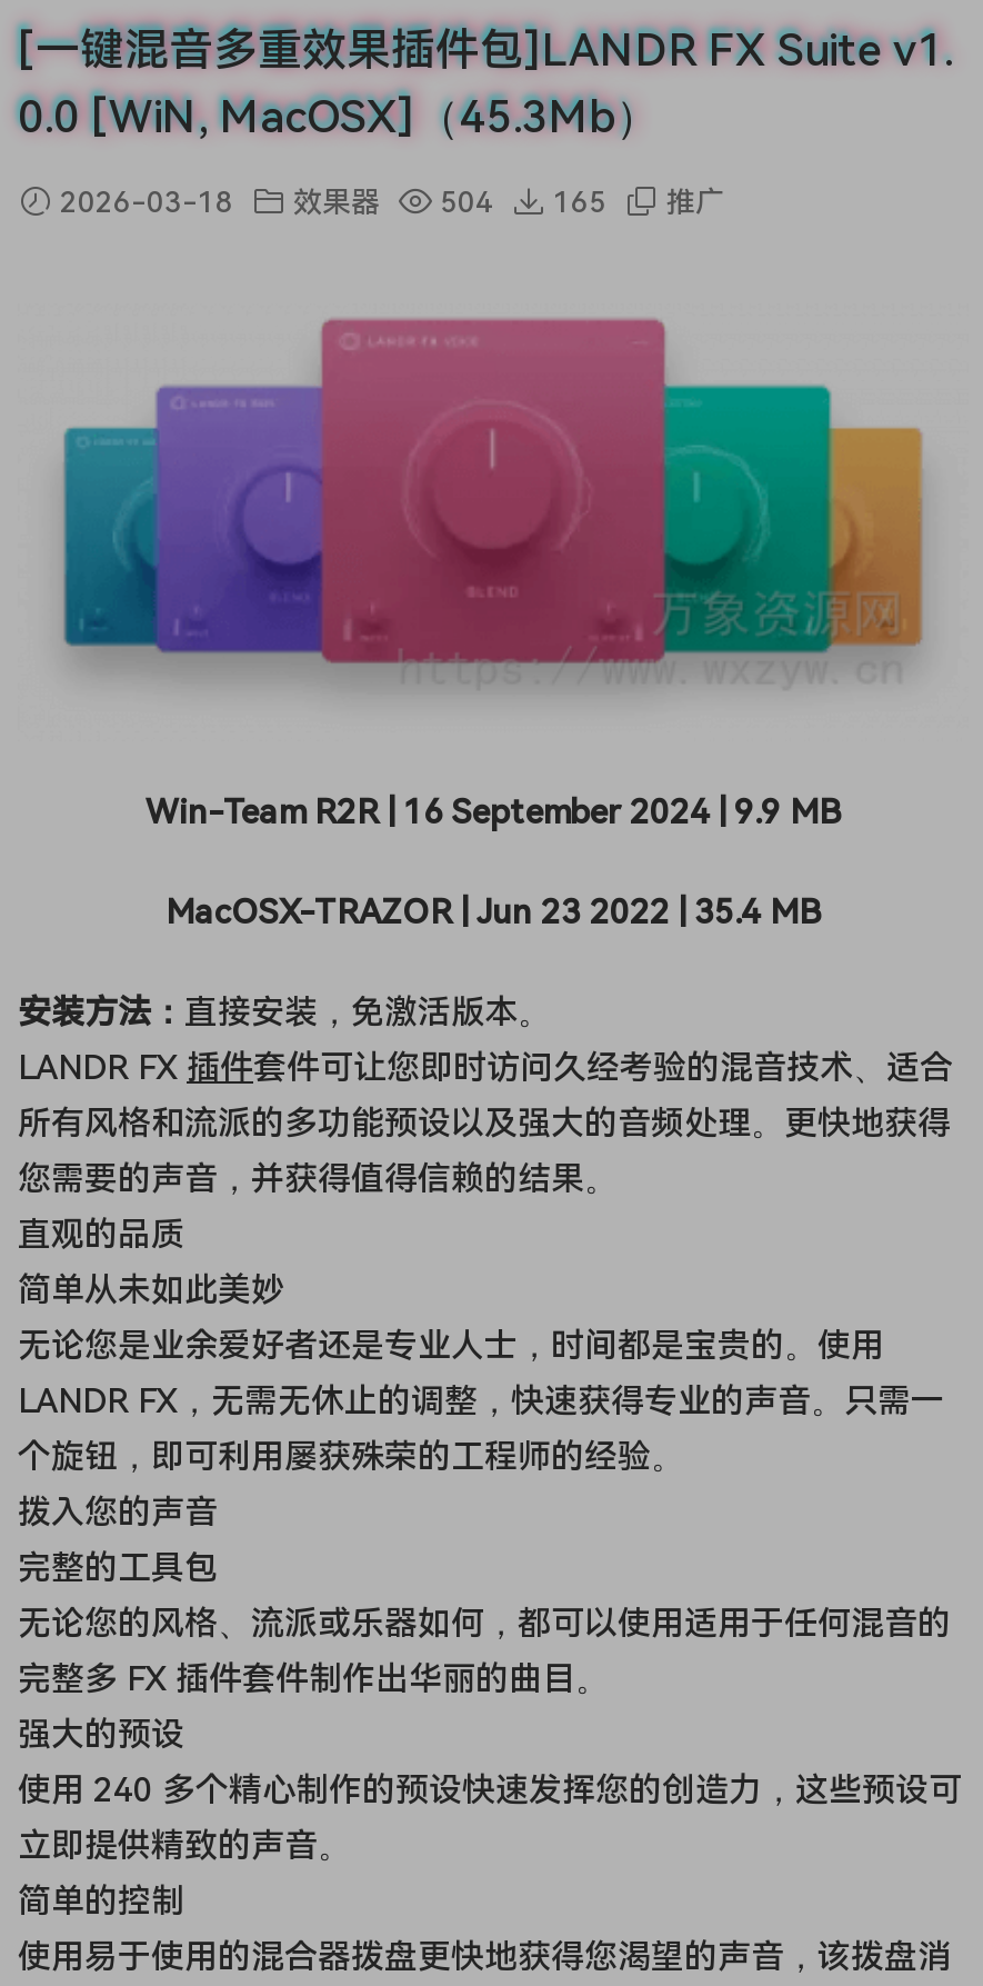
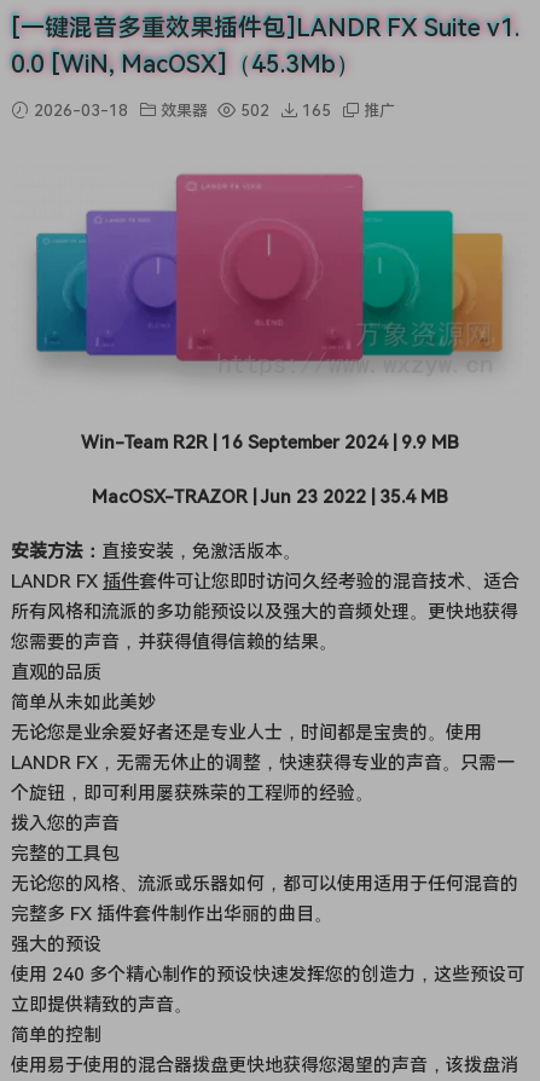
[53,186,724,219] 2026-03-18 效果器 504 165 推广 -> [30,102,395,120] 2026-03-18 效果器 502 165 推广

